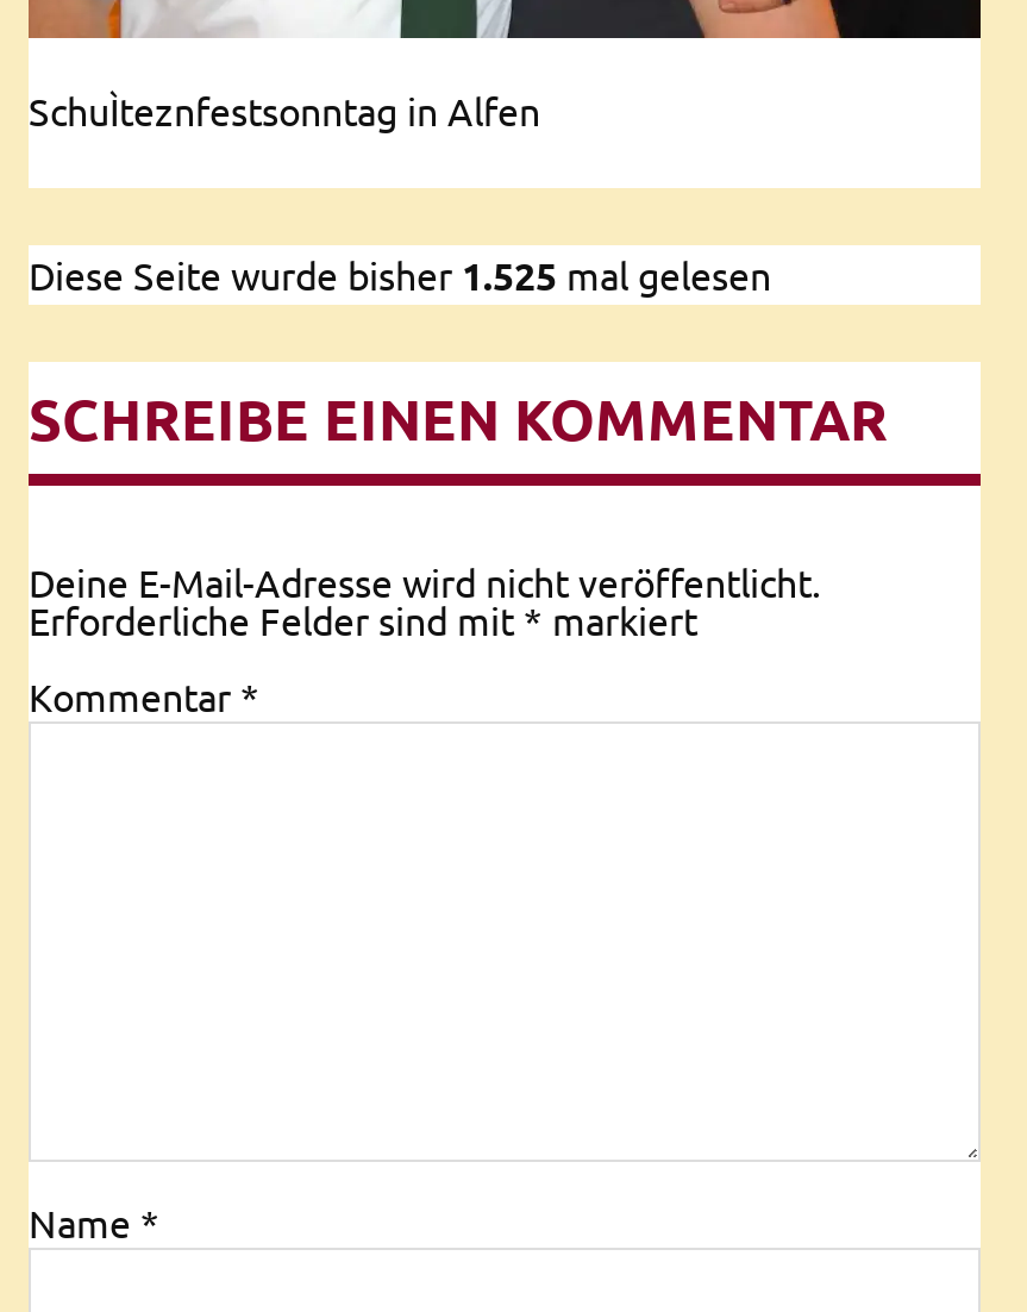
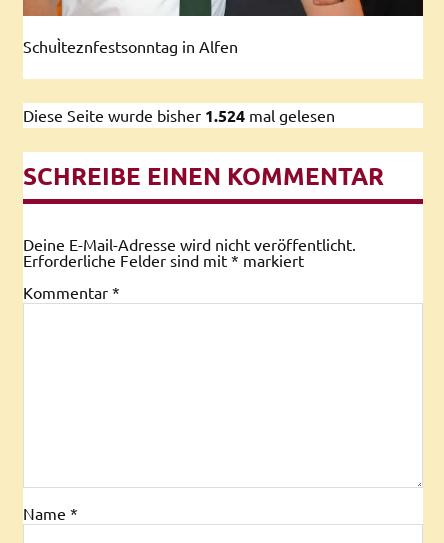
[29,249,771,299] Diese Seite wurde bisher 1.525 mal gelesen -> [23,105,335,126] Diese Seite wurde bisher 1.524 mal gelesen

